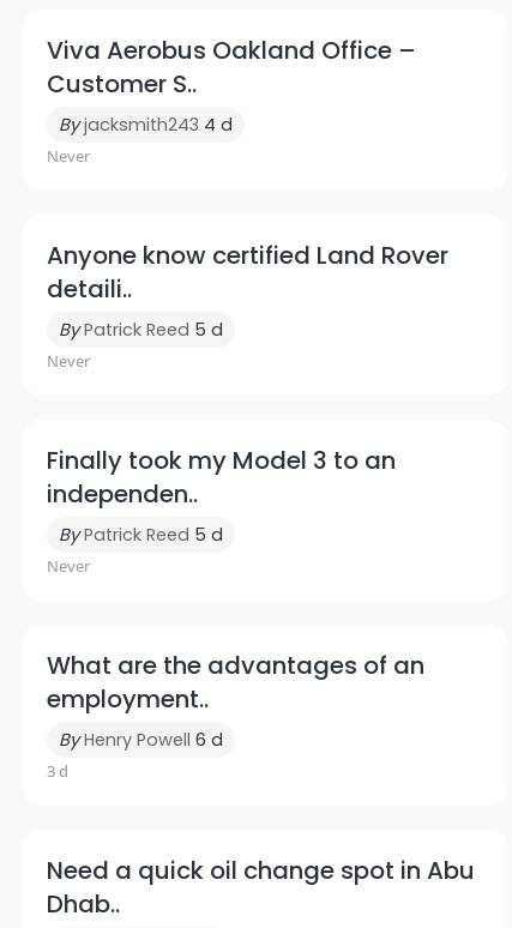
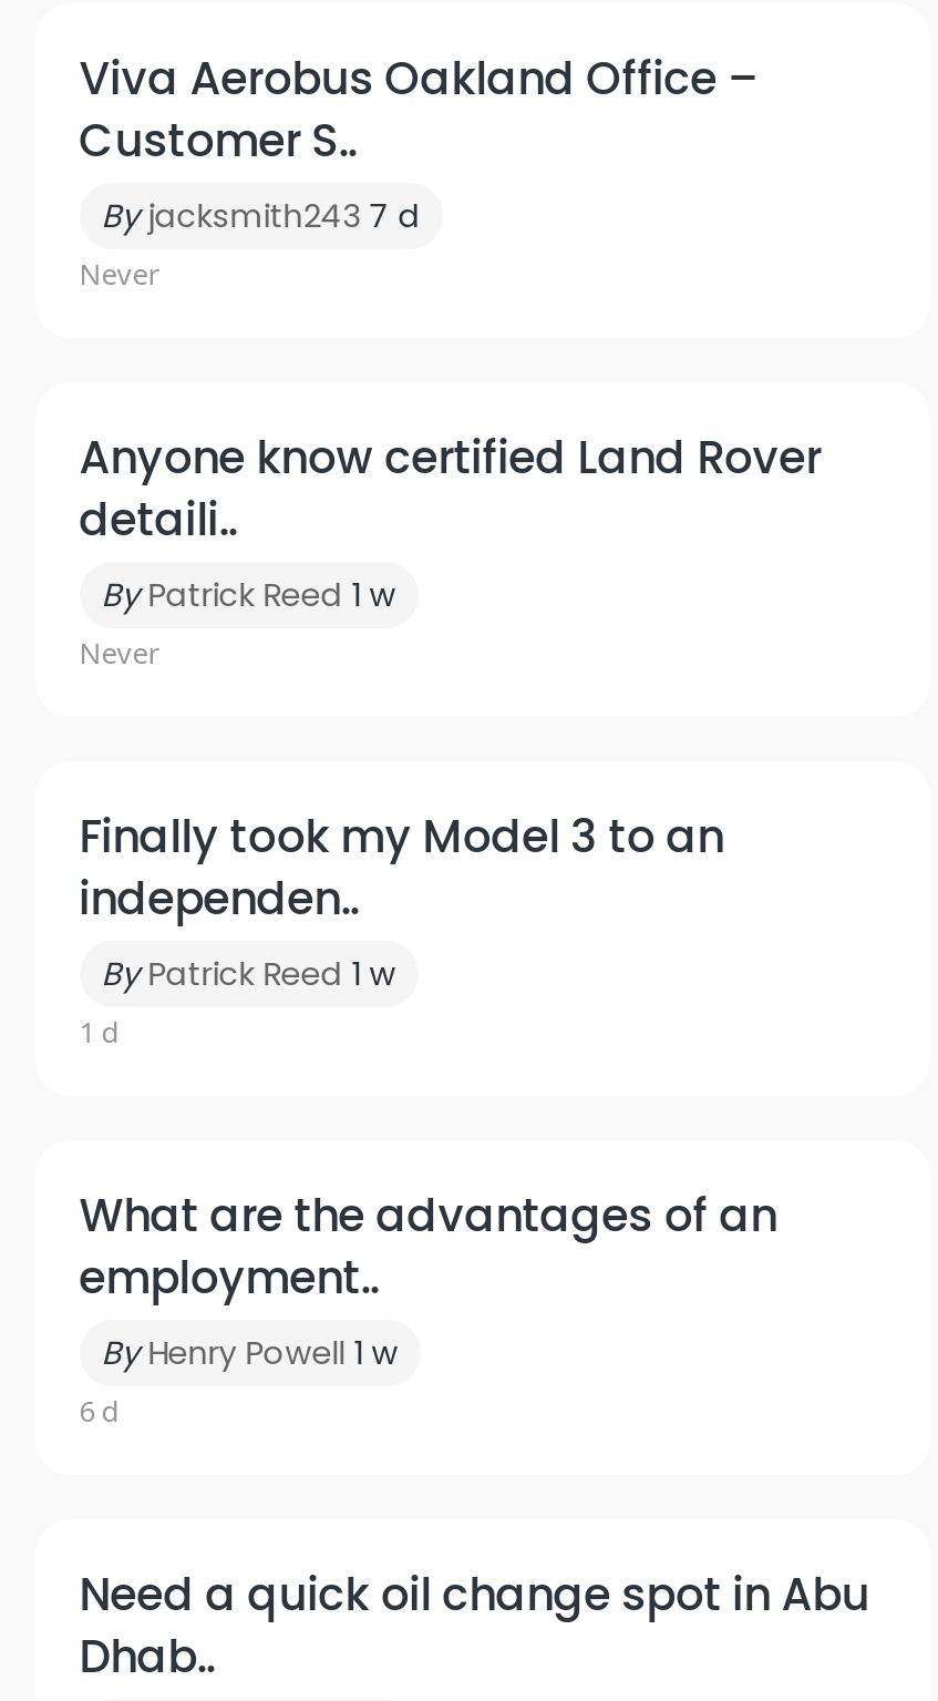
[58,113,232,137] By jacksmith243 4 d -> [101,194,420,238] By jacksmith243 7 d
[58,318,223,342] By Patrick Reed 5 d -> [101,573,396,617] By Patrick Reed 1 w
[46,523,223,577] By Patrick Reed 5 d | Never -> [79,952,396,1052] By Patrick Reed 1 w | 1 d
[58,728,223,752] By Henry Powell 6 d -> [101,1331,398,1375] By Henry Powell 1 w
[46,760,68,782] 3 d -> [79,1391,119,1431] 6 d

